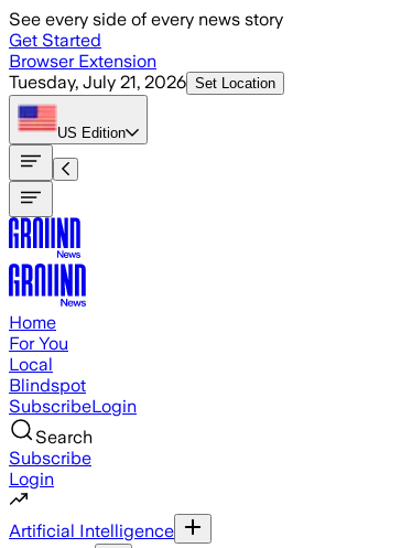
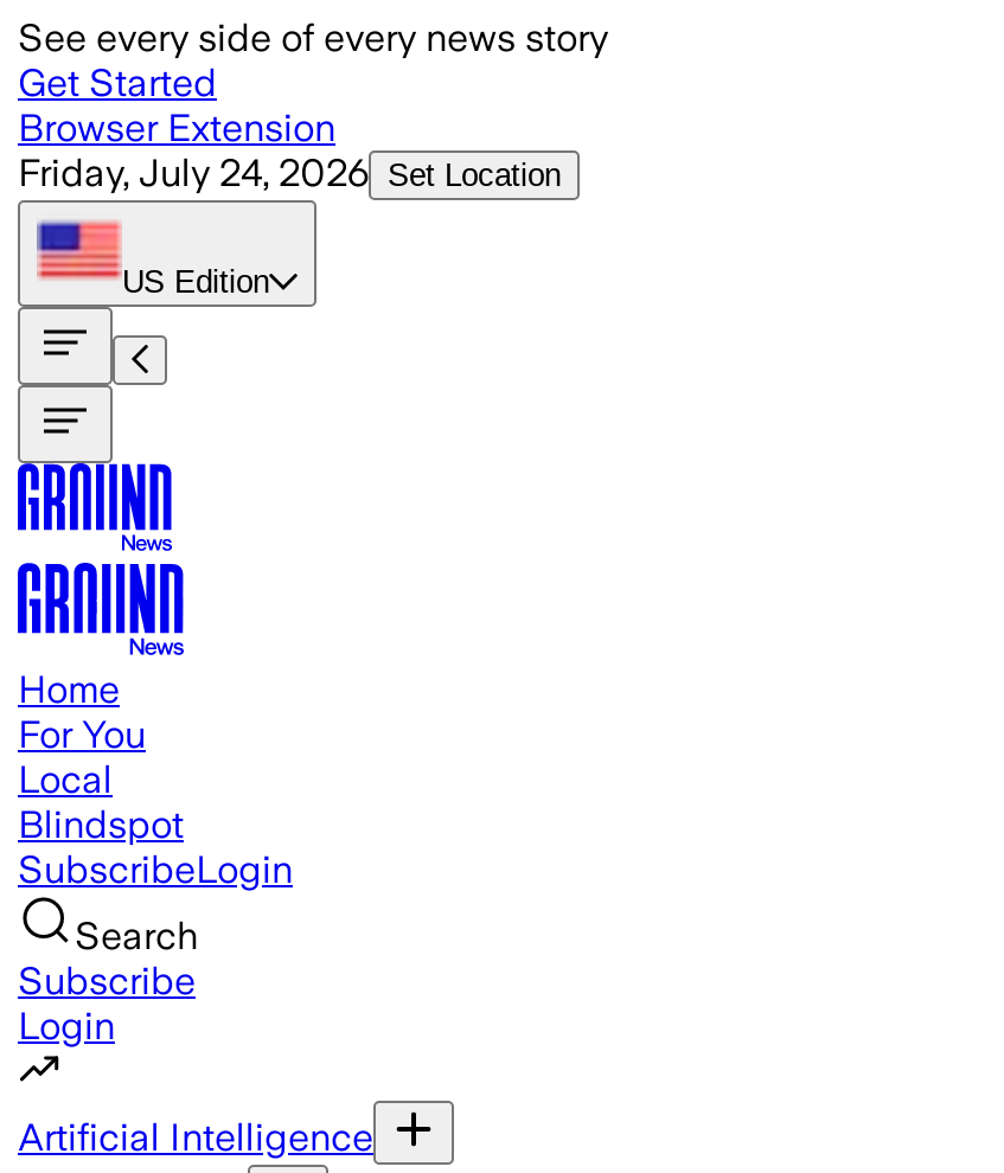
[9,72,275,93] Tuesday, July 21, 2026 Set Location -> [18,150,561,195] Friday, July 24, 2026 Set Location

